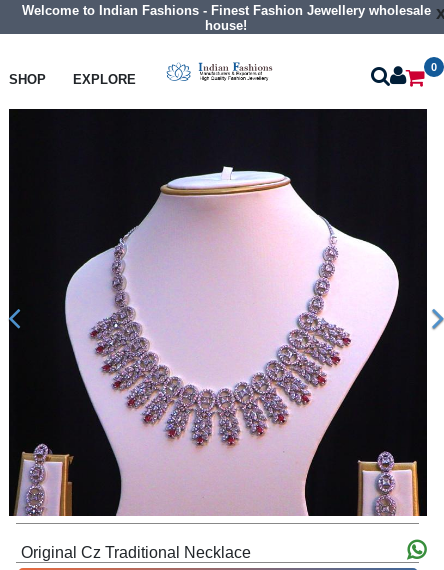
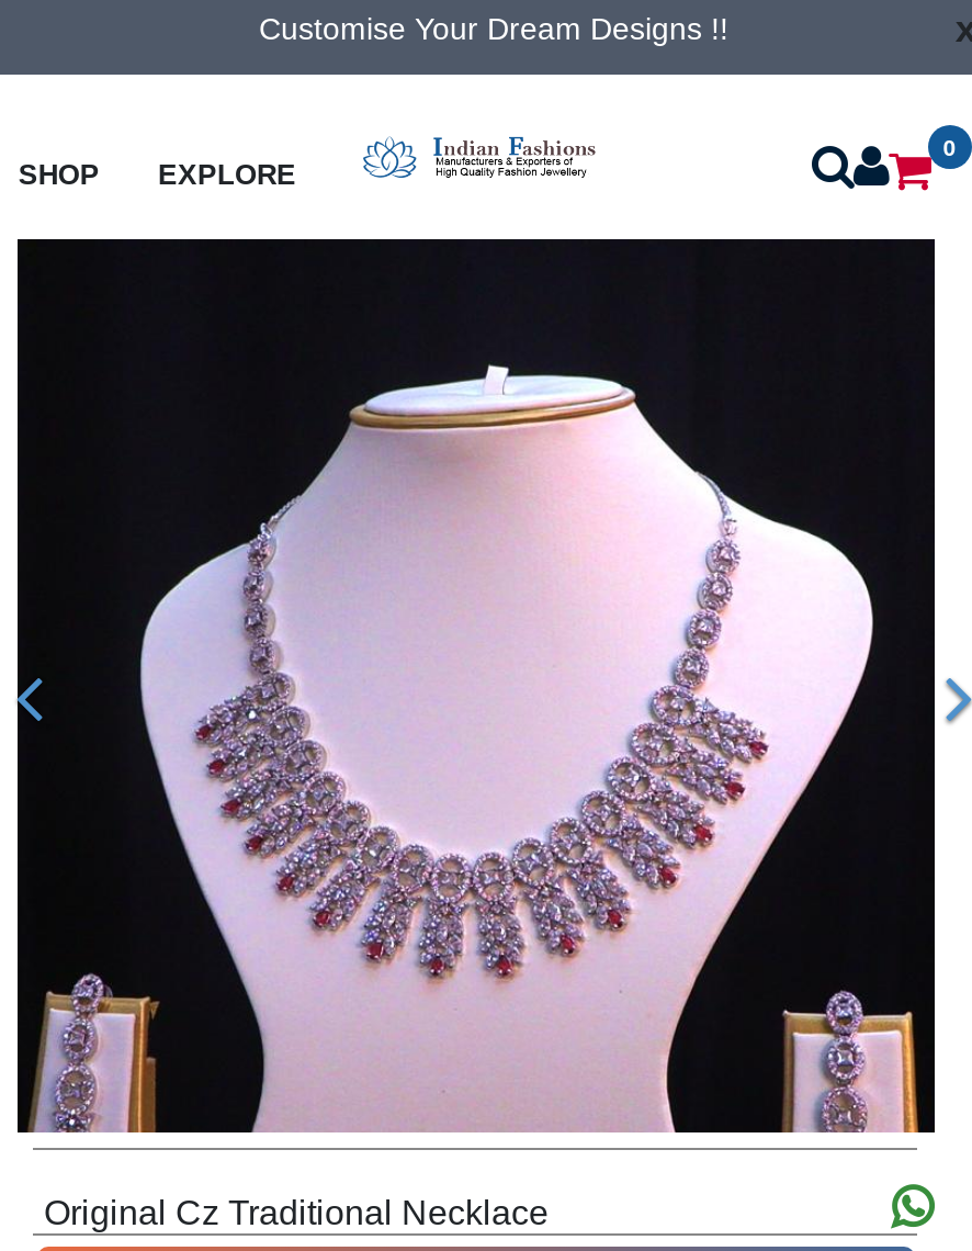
[21,3,430,33] Welcome to Indian Fashions - Finest Fashion Jewellery wholesale | house! -> [259,11,728,46] Customise Your Dream Designs !!

